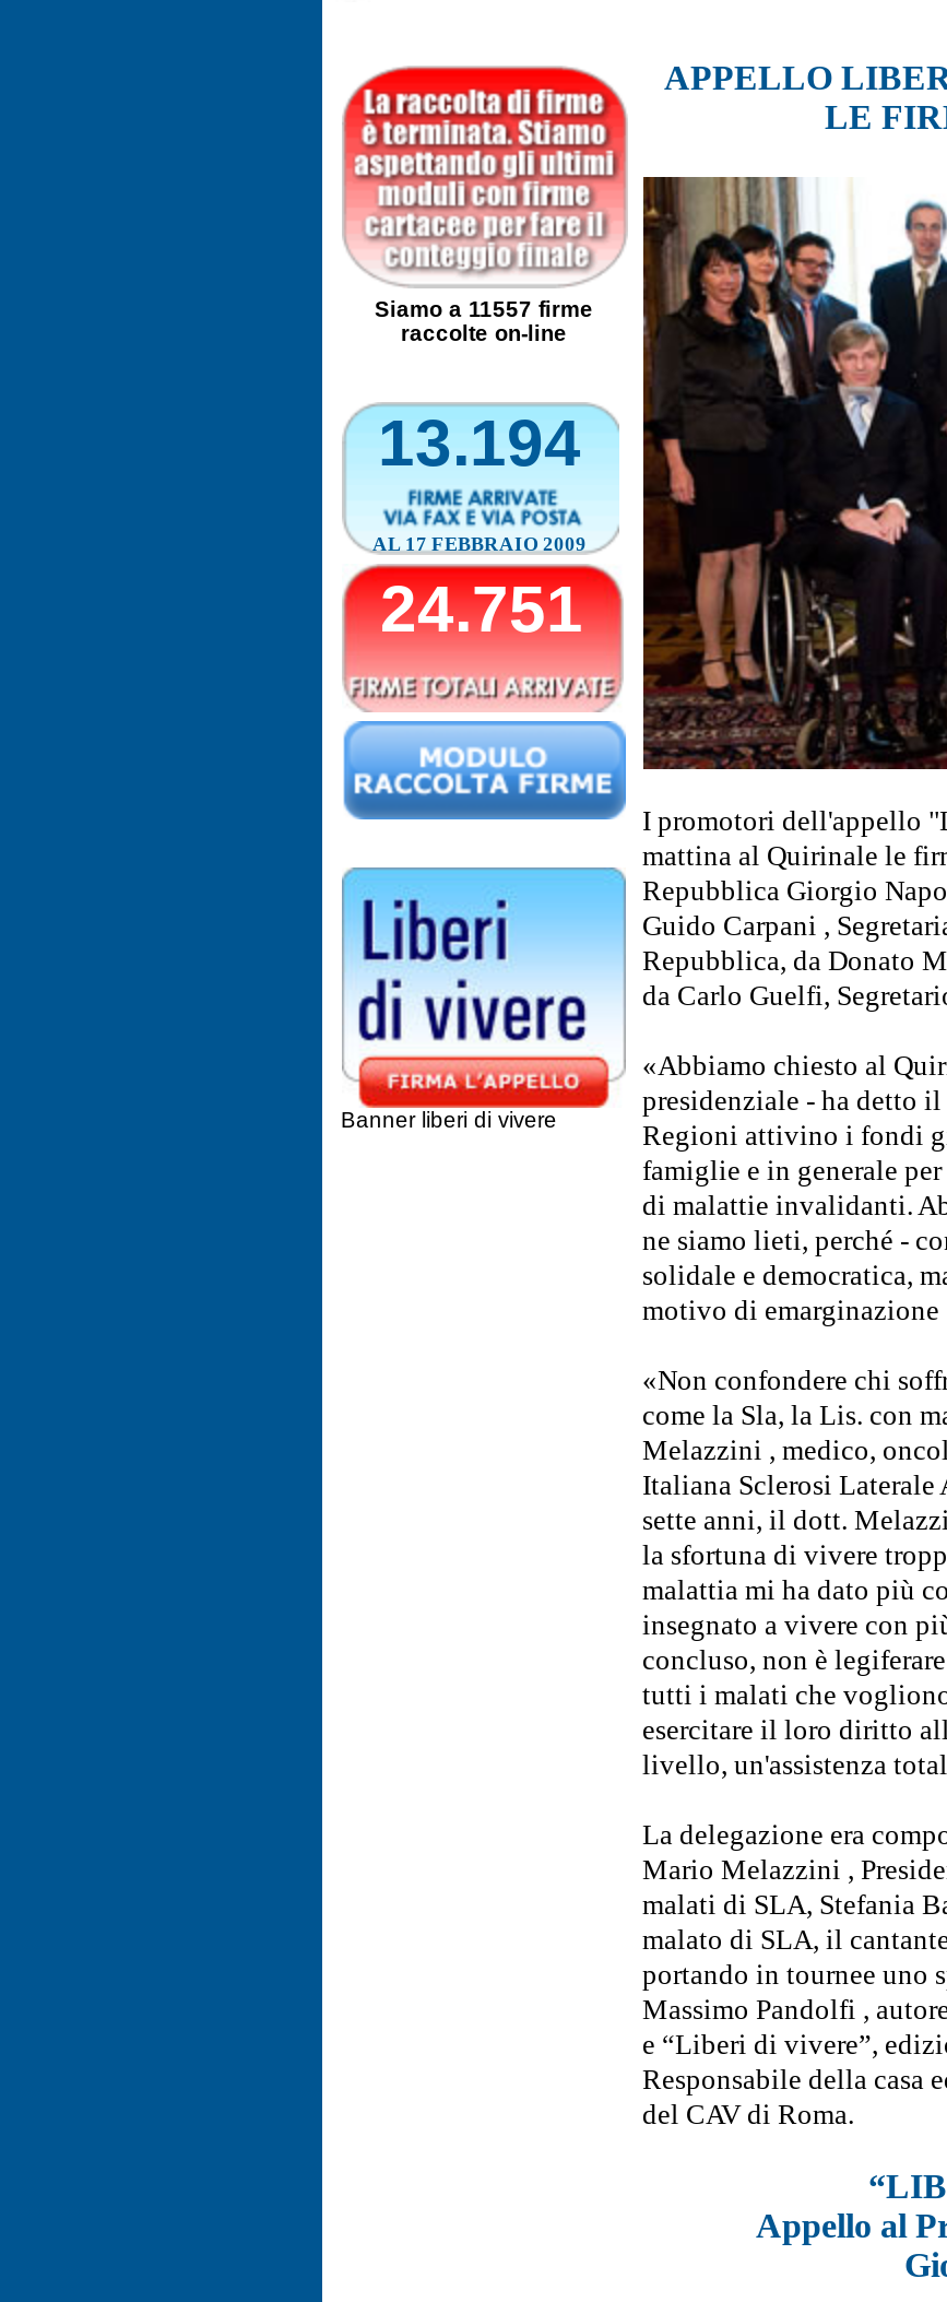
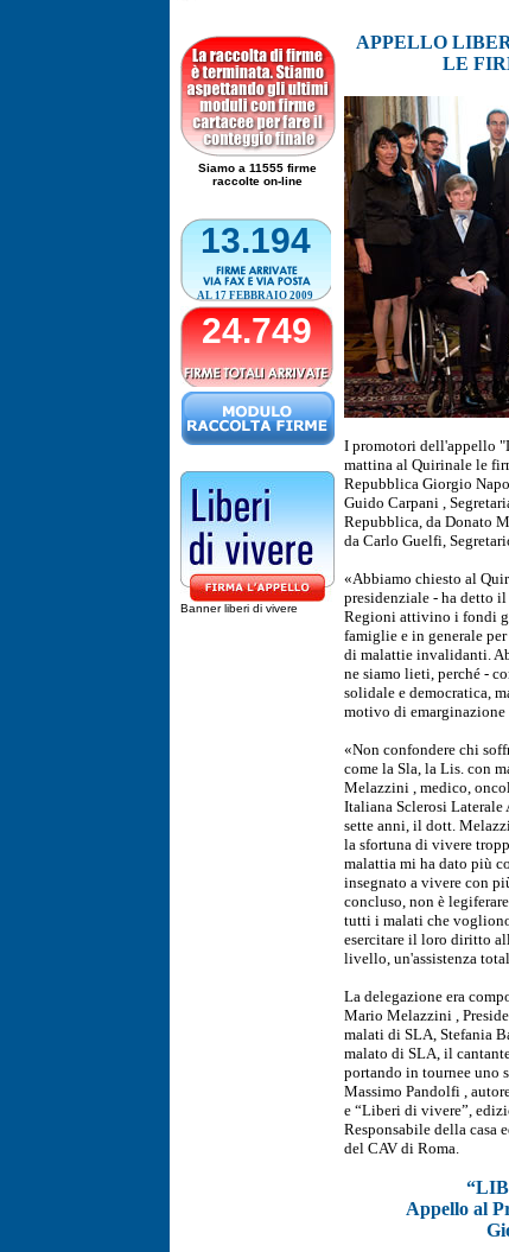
[375,297,593,321] Siamo a 11557 firme -> [198,161,317,174] Siamo a 11555 firme
[380,572,583,645] 24.751 -> [201,311,311,350] 24.749

